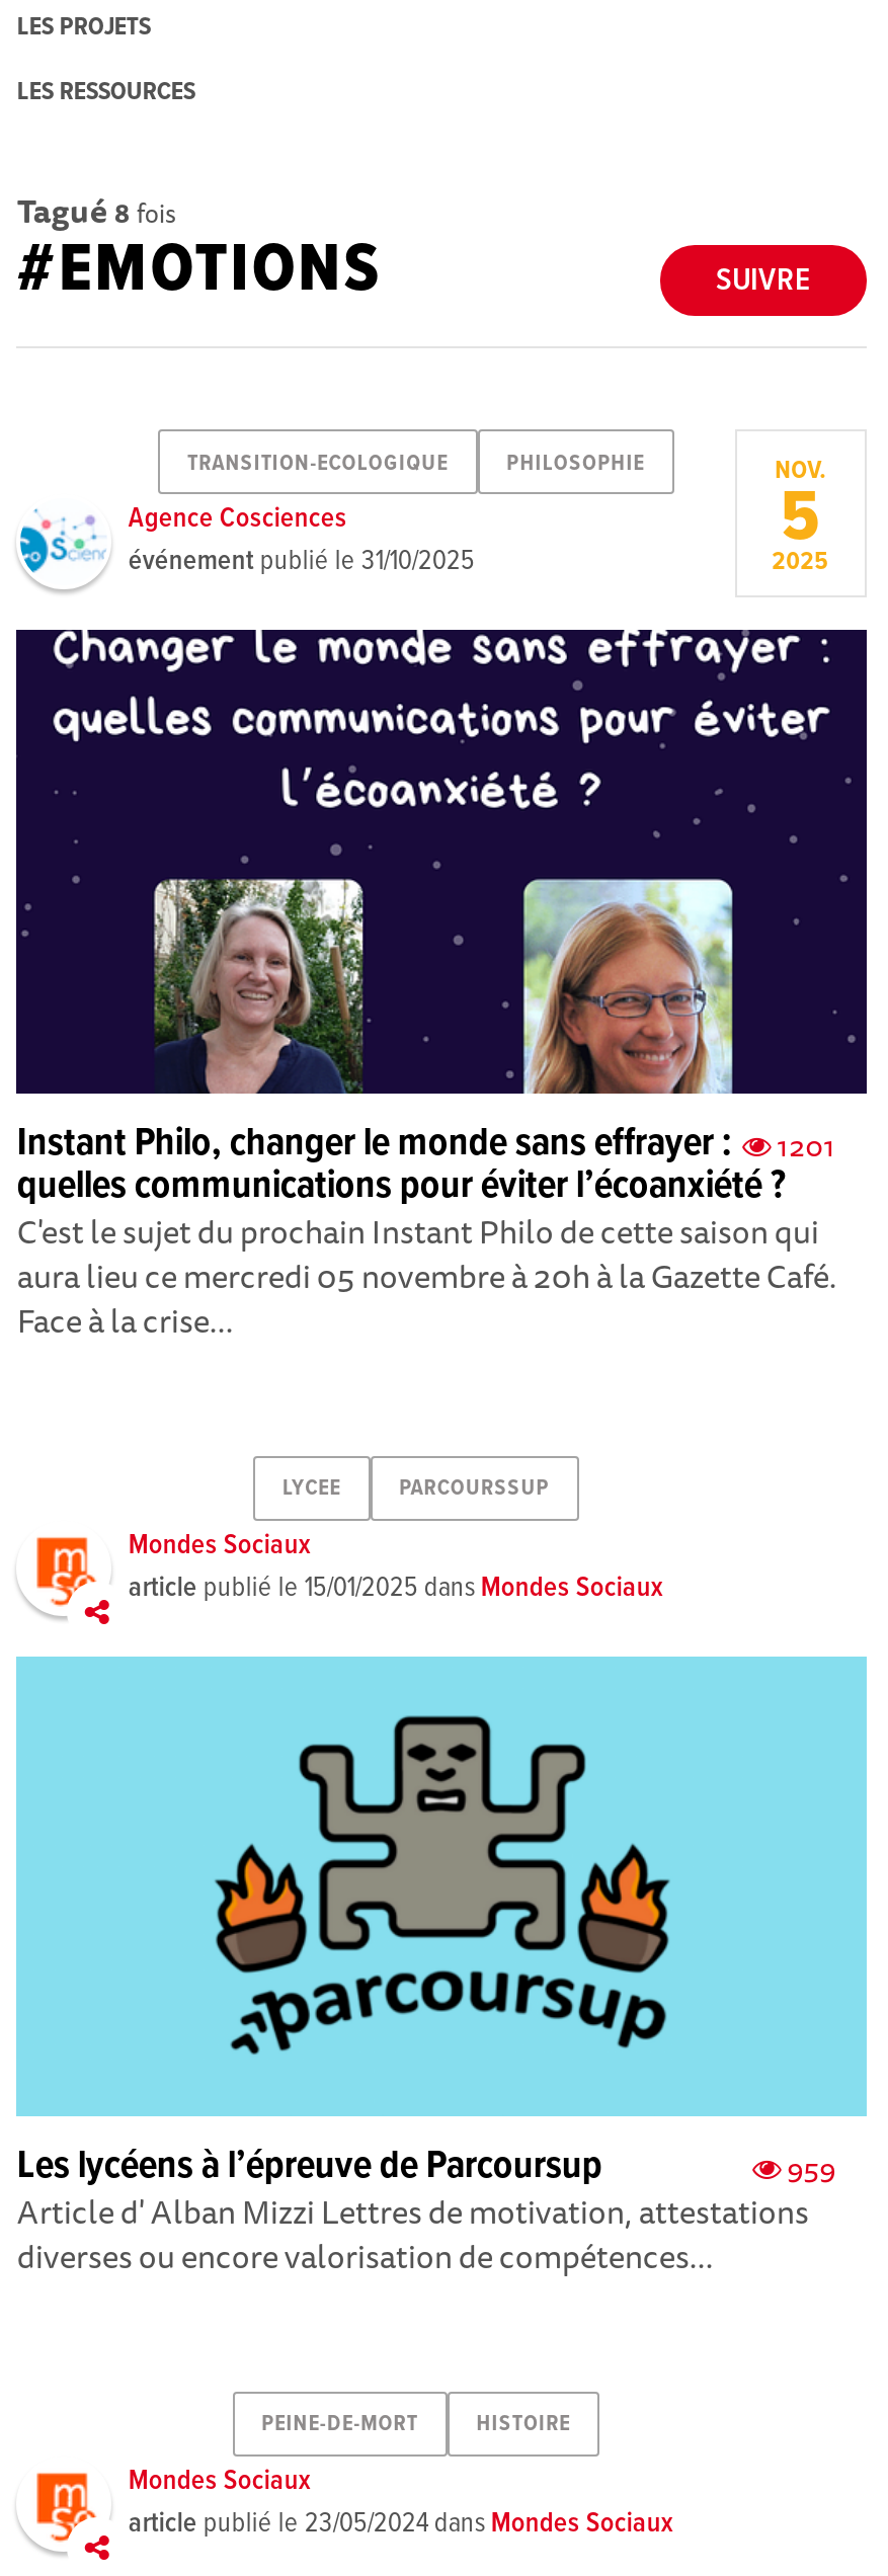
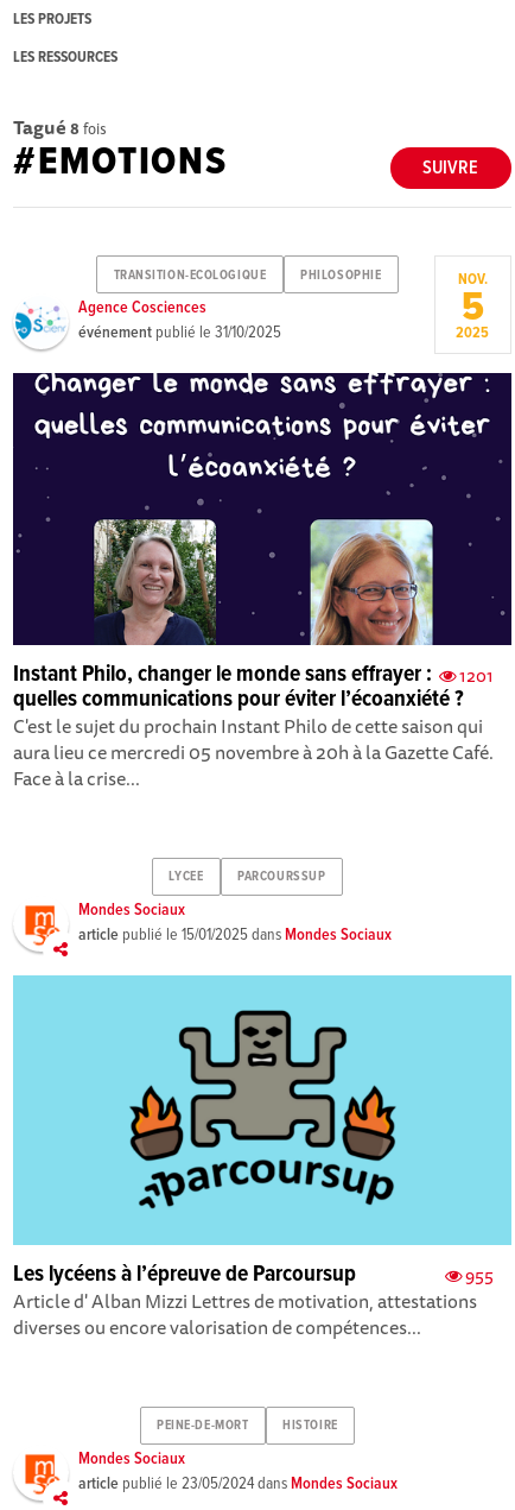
[781,2144,836,2191] 959 -> [461,1261,493,1289] 955

